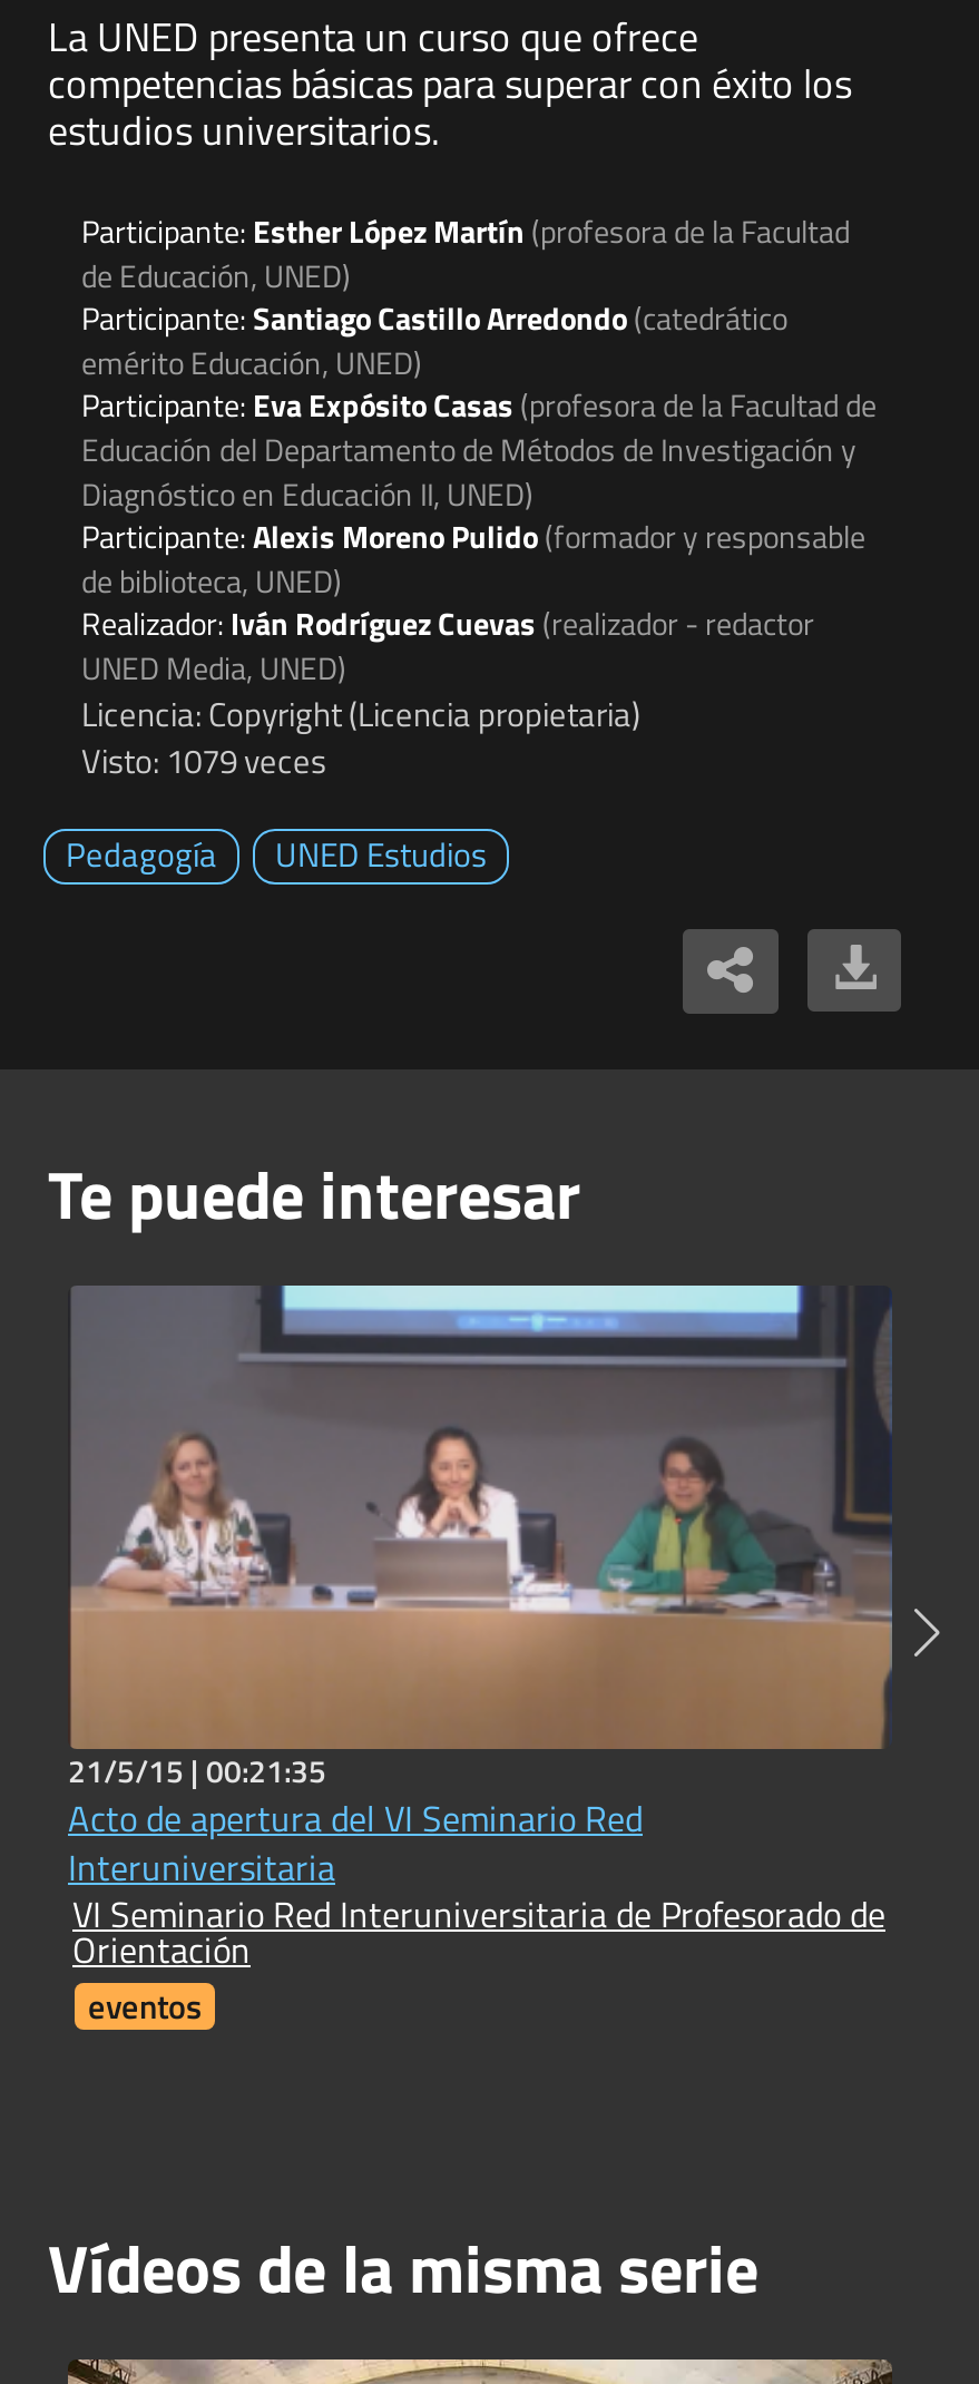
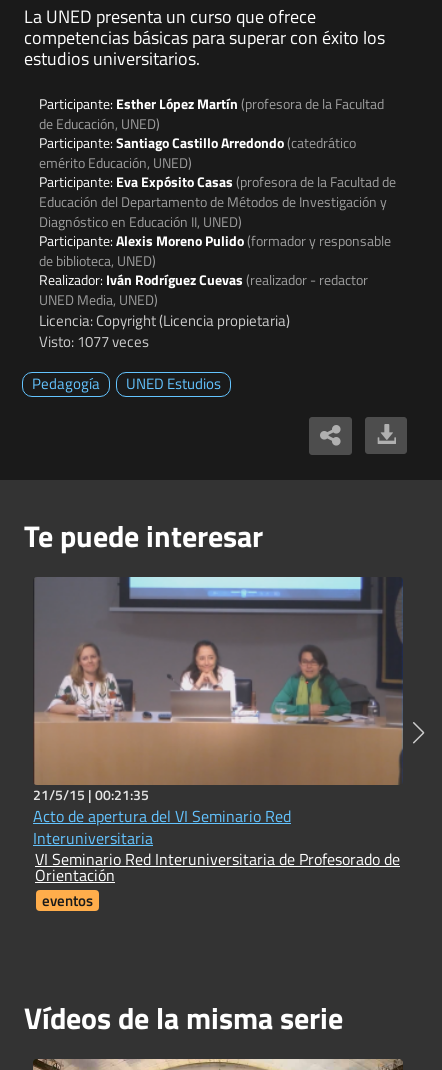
[81,736,326,787] Visto: 1079 veces -> [39,330,149,353] Visto: 1077 veces

